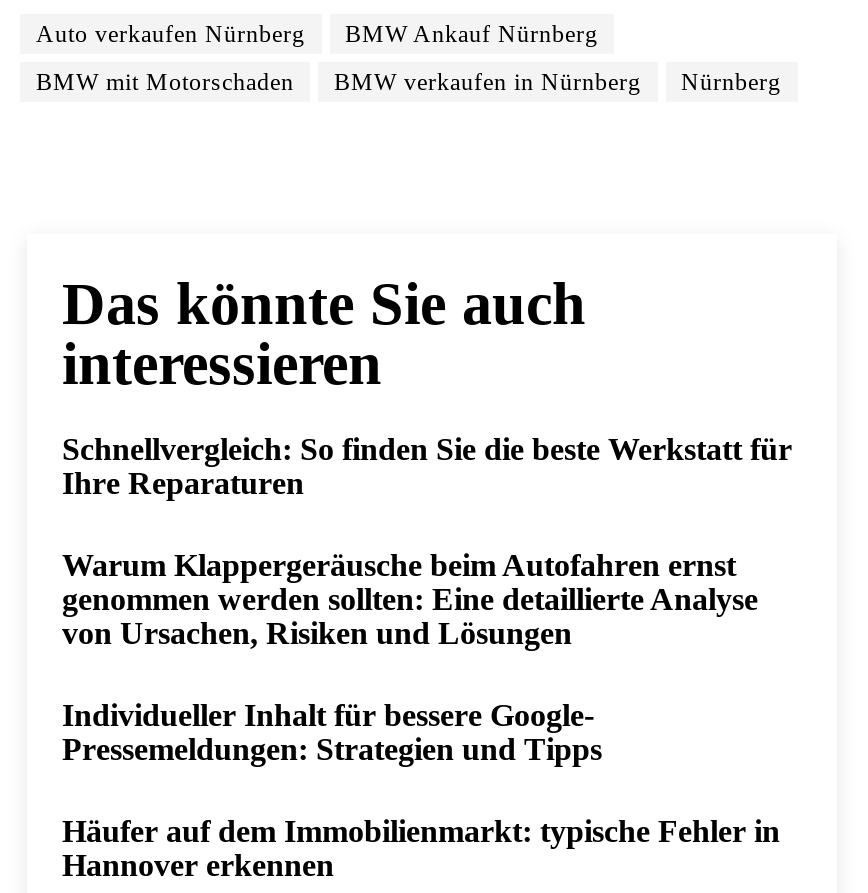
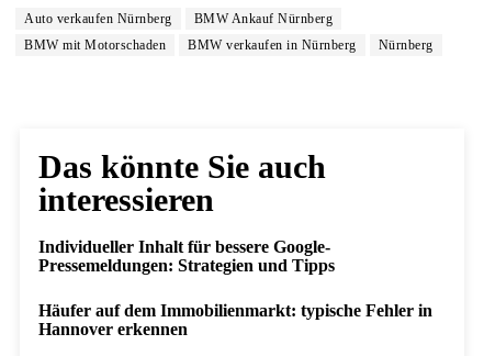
[62,432,792,650] Schnellvergleich: So finden Sie die beste Werkstatt für | Ihre Reparaturen | Warum Klappergeräusche beim Autofahren ernst | genommen werden sollten: Eine detaillierte Analyse | von Ursachen, Risiken und Lösungen -> none

